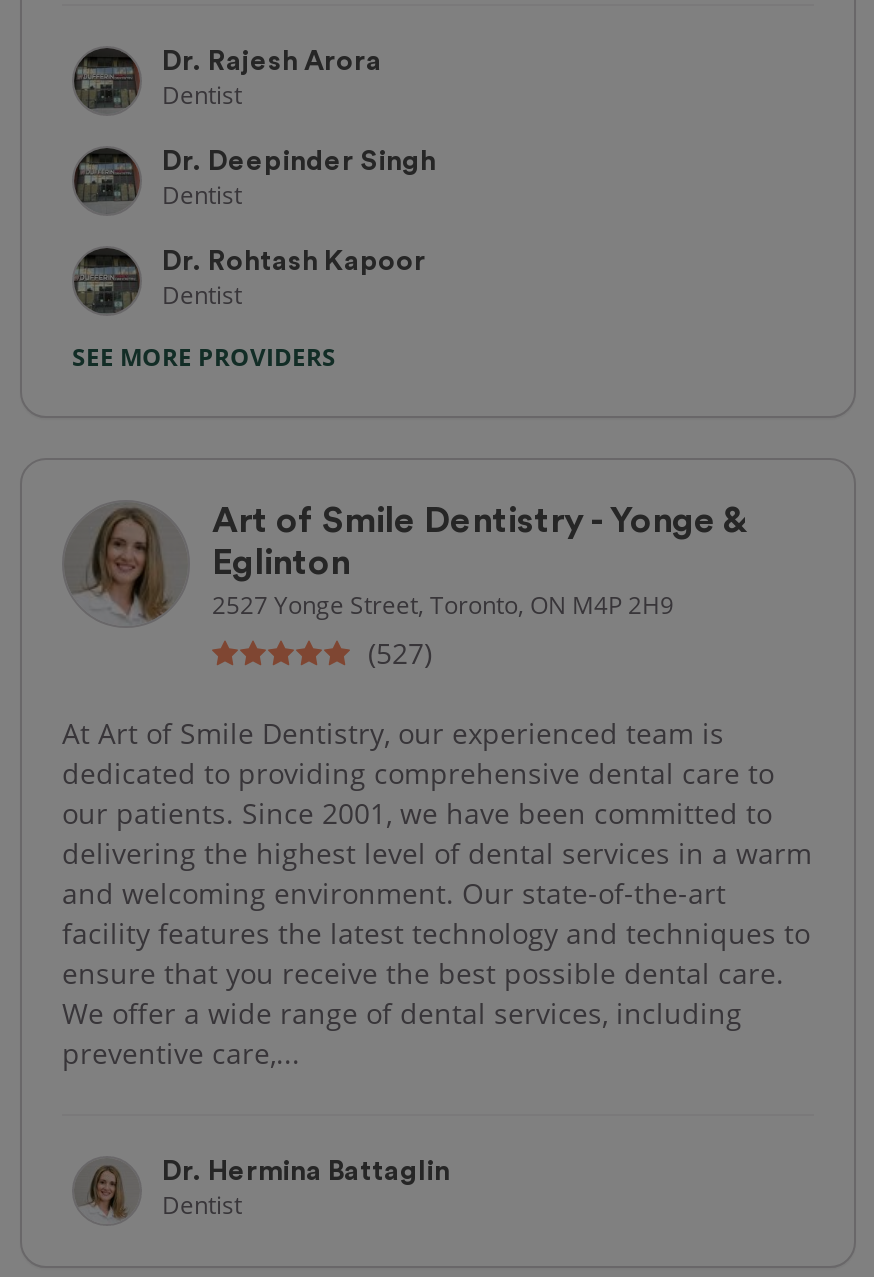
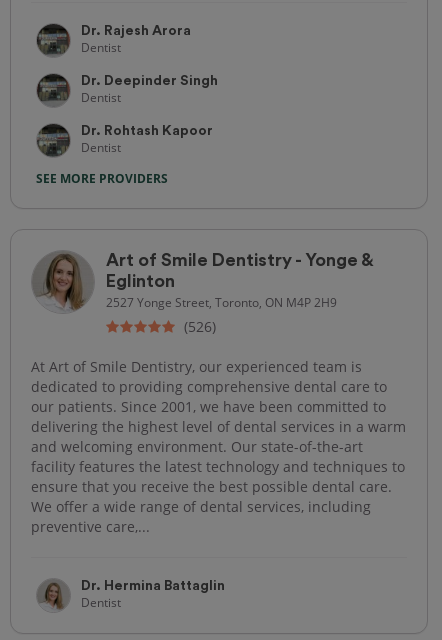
[368,633,432,671] (527) -> [184,317,216,336] (526)

